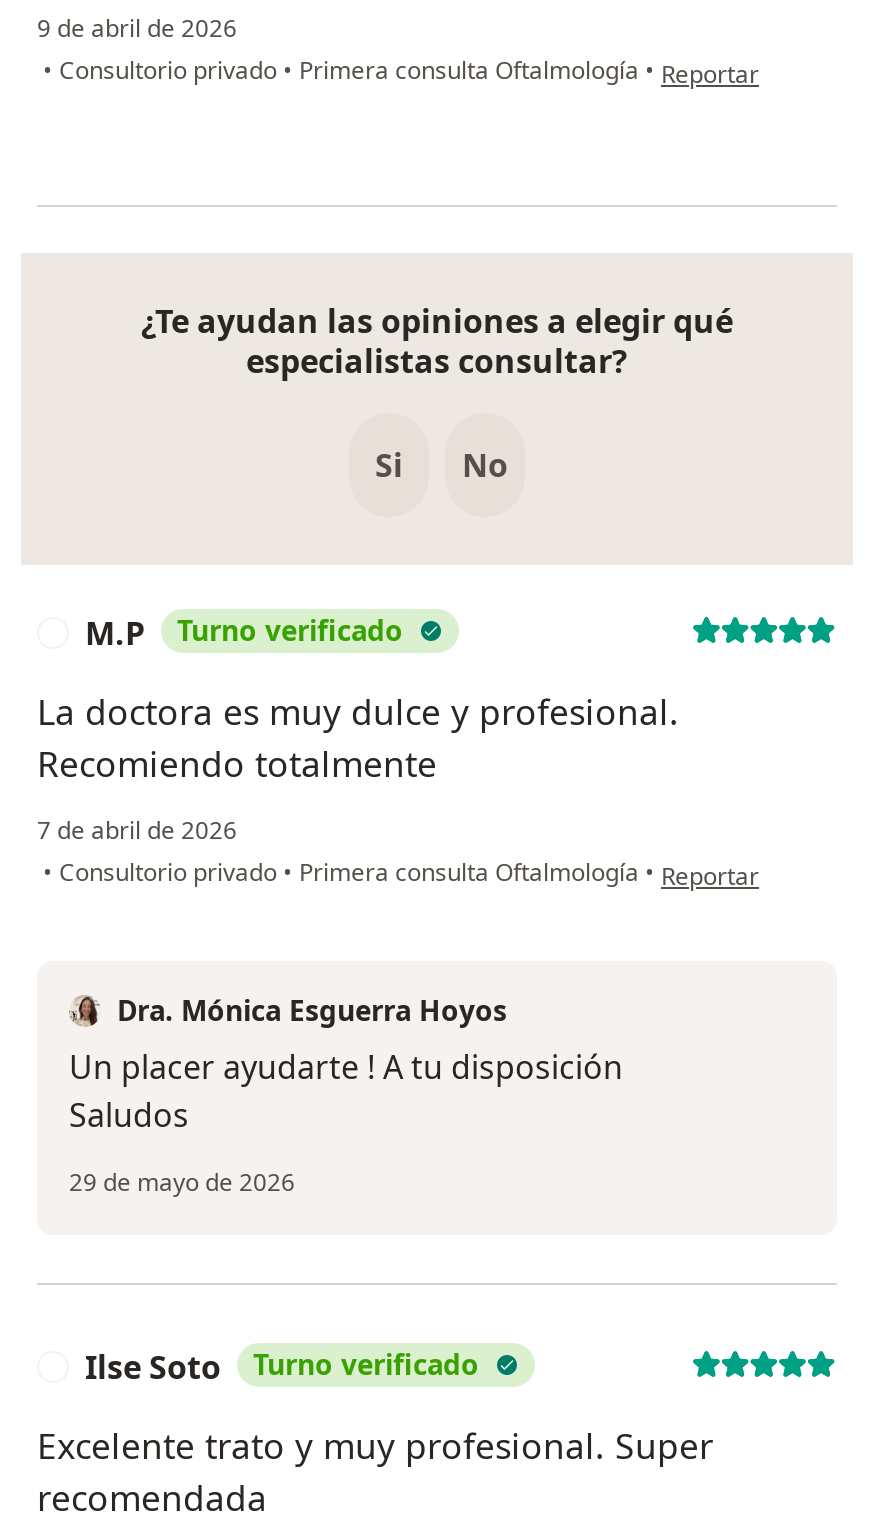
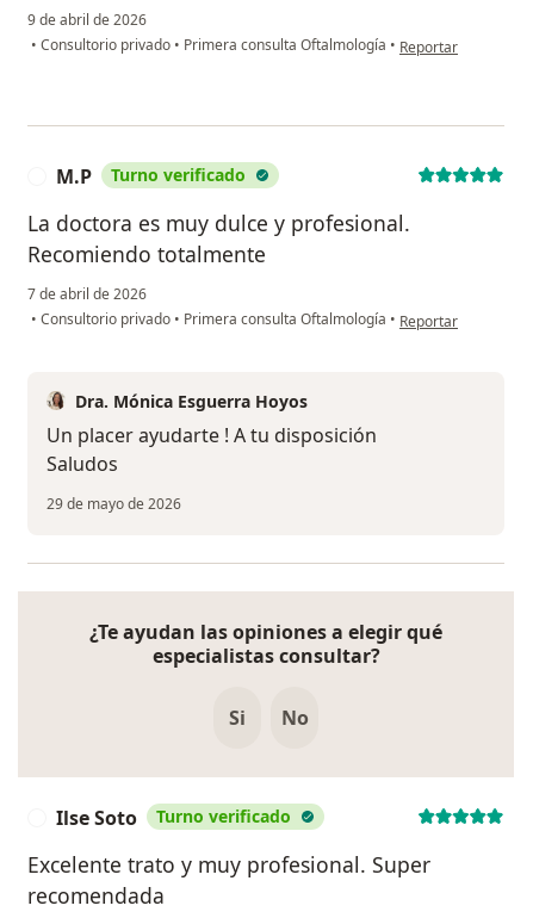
moved [21,253,853,565] -> [18,591,514,777]: [image] | ¿Te ayudan las opiniones a elegir qué | especialistas consultar? | Si | No
moved [37,612,679,1200] -> [27,163,410,513]: M.P | Turno verificado | La doctora es muy dulce y profesional. | ... | Saludos | 29 de mayo de 2026

